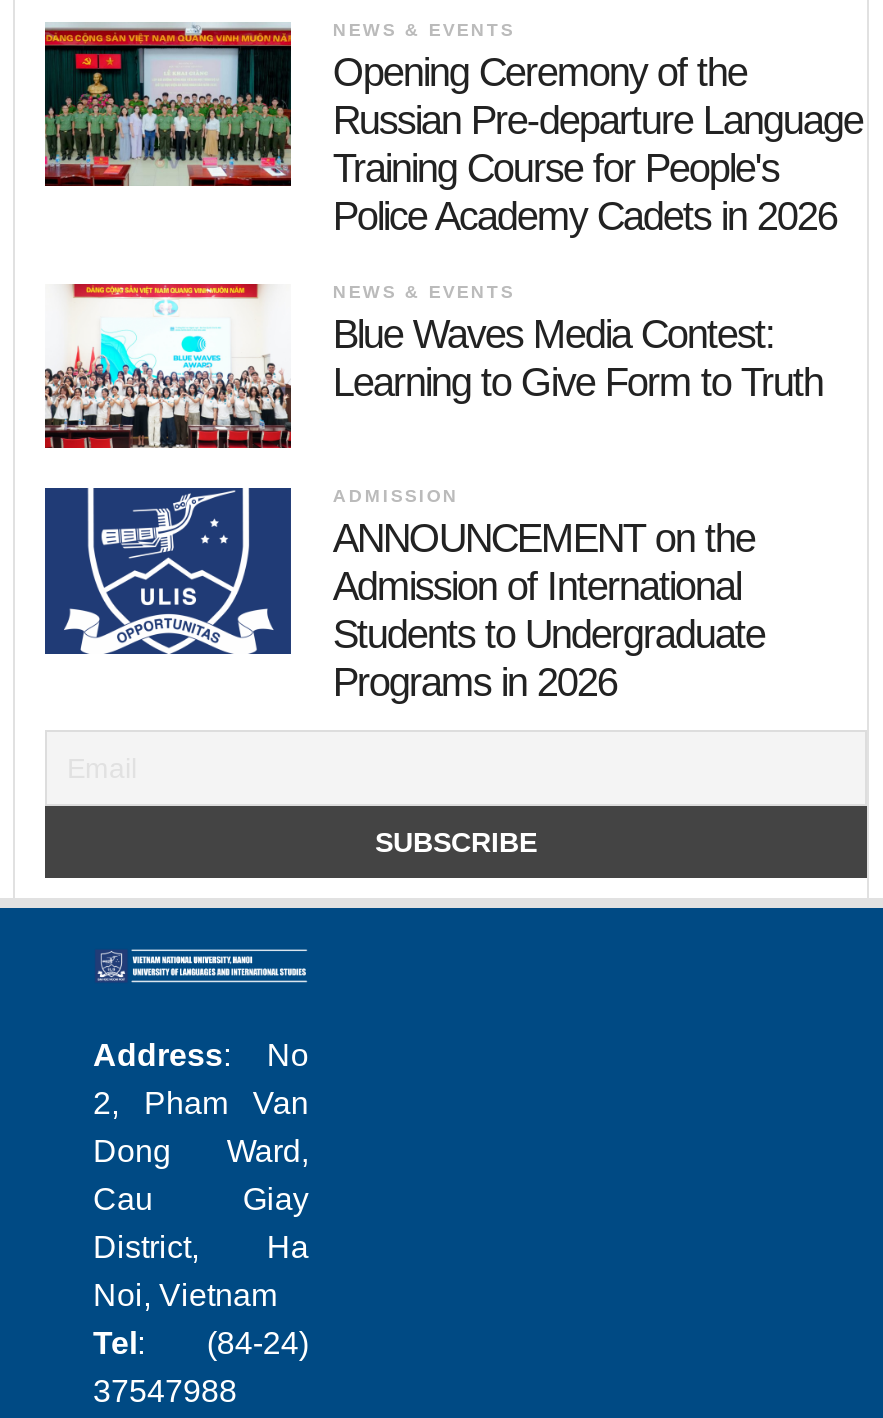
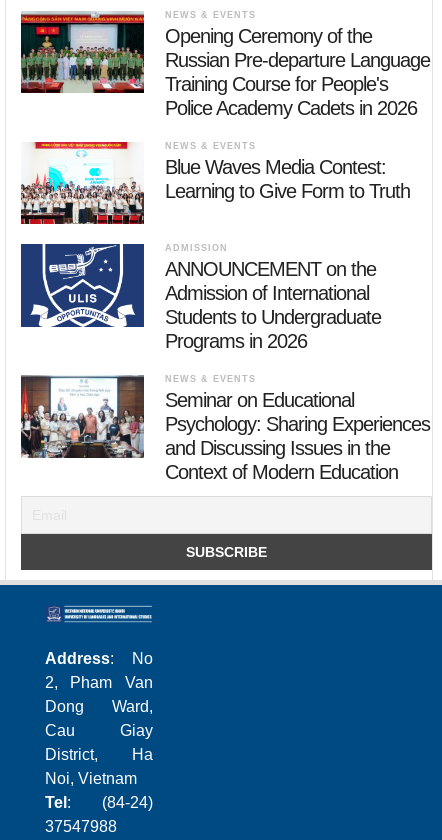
none -> [20,374,430,483] [image] | NEWS & EVENTS | Seminar on Educational | Psychology: Sharing Experiences | and Discussing Issues in the | Context of Modern Education

